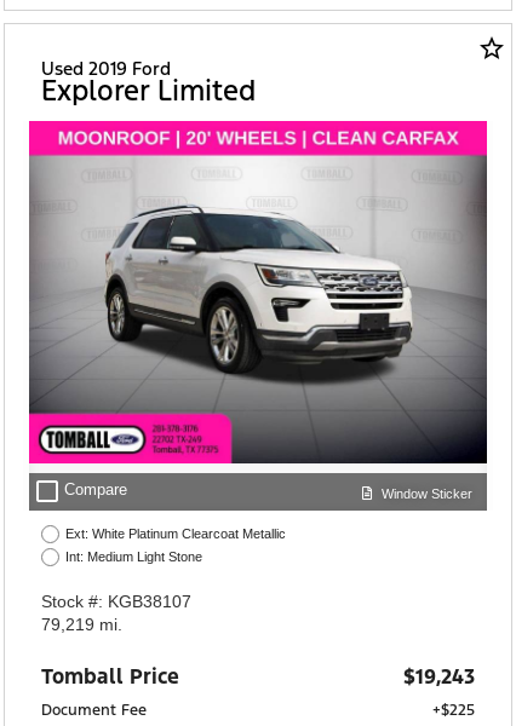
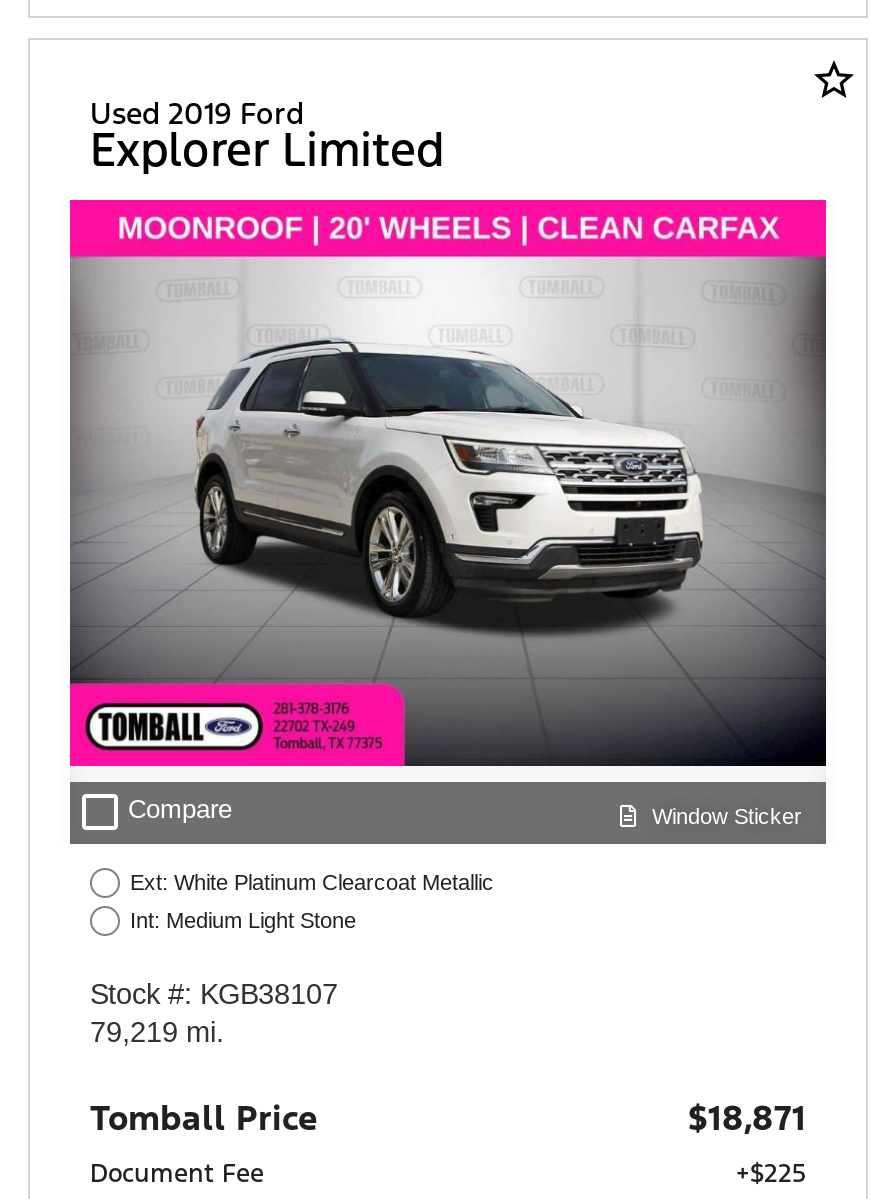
[403,663,475,689] $19,243 -> [688,1095,806,1139] $18,871

